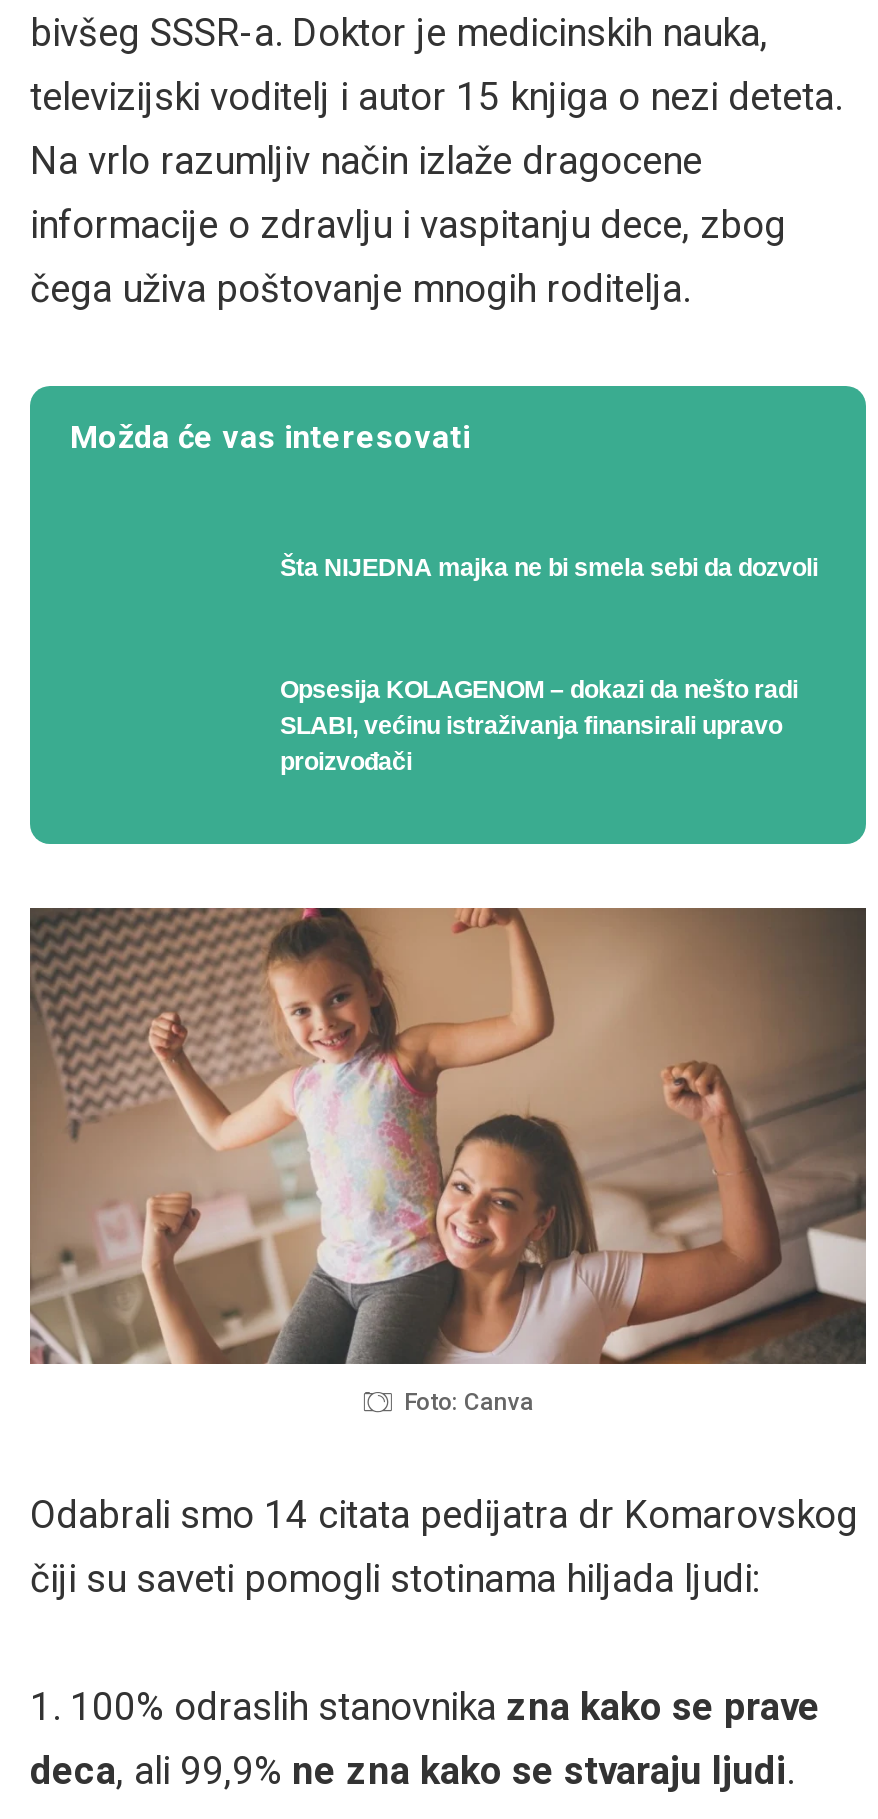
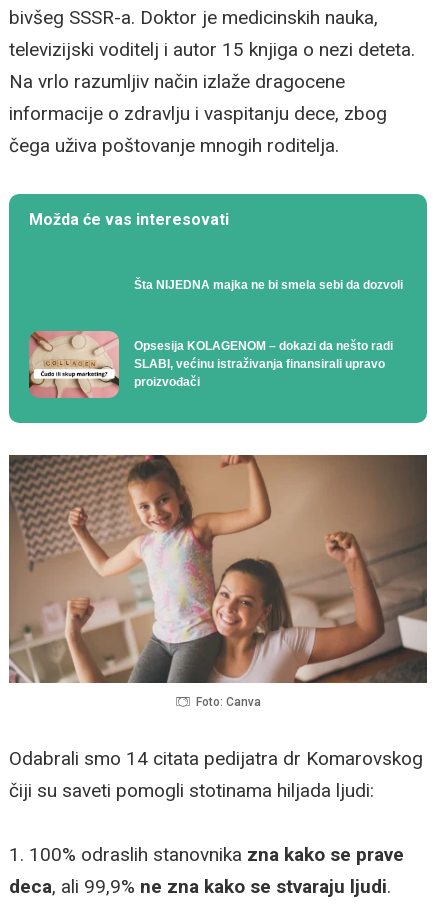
none -> [28,330,120,399] [image]

